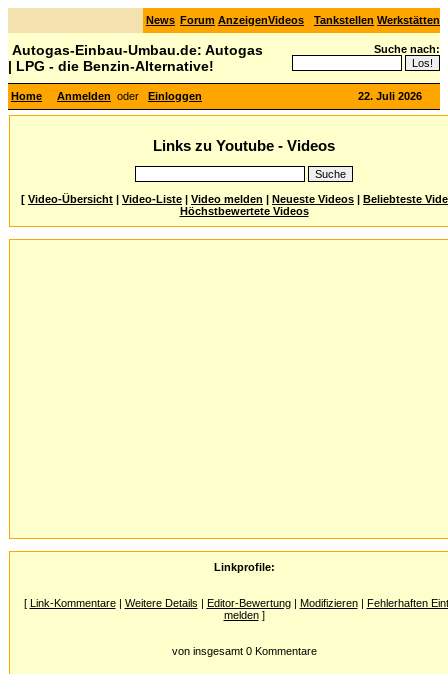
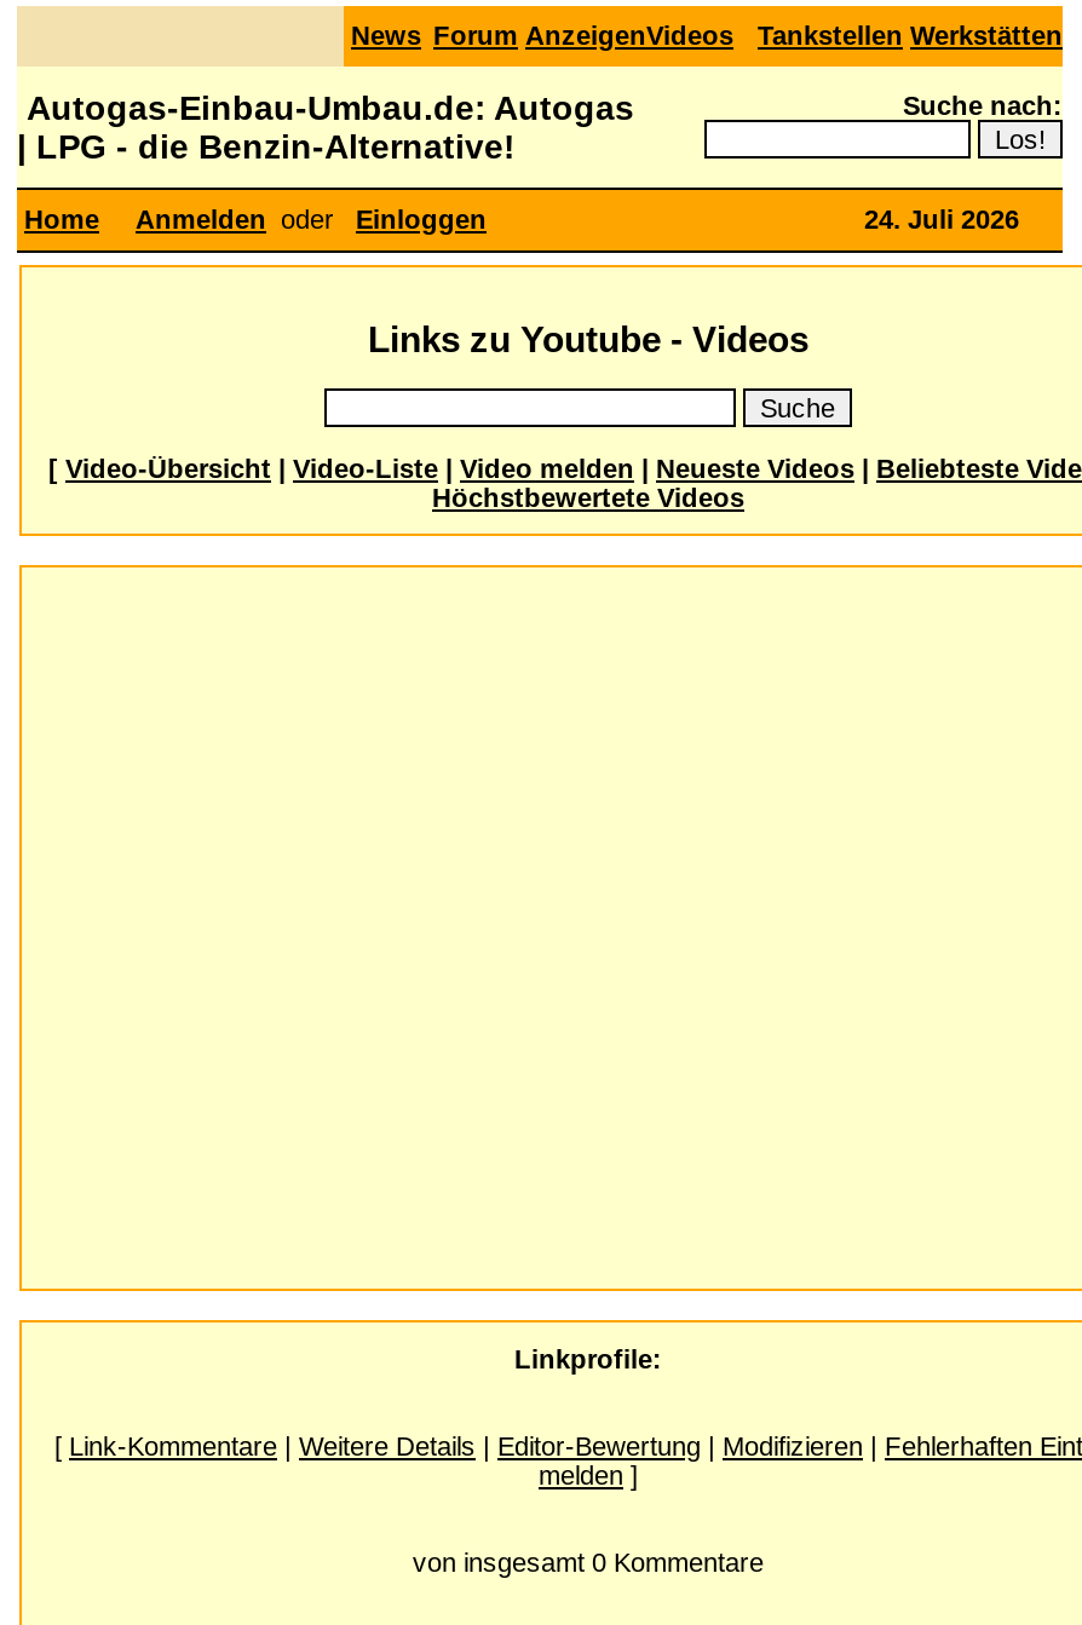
[358,90,422,102] 22. Juli 2026 -> [864,204,1019,234] 24. Juli 2026

